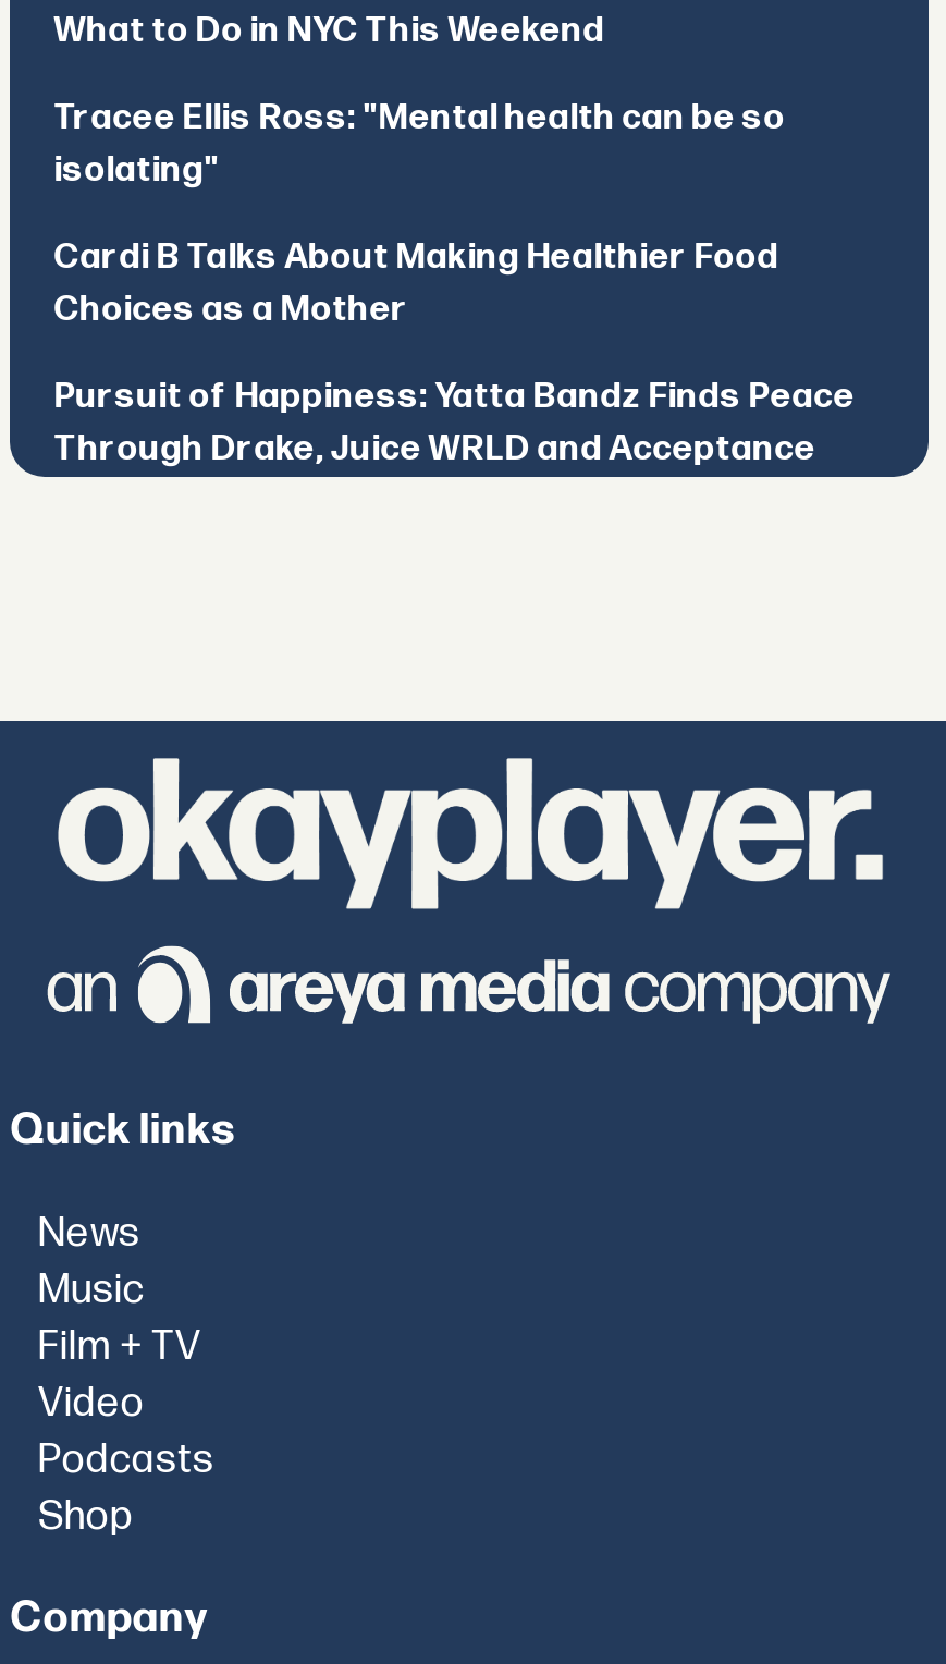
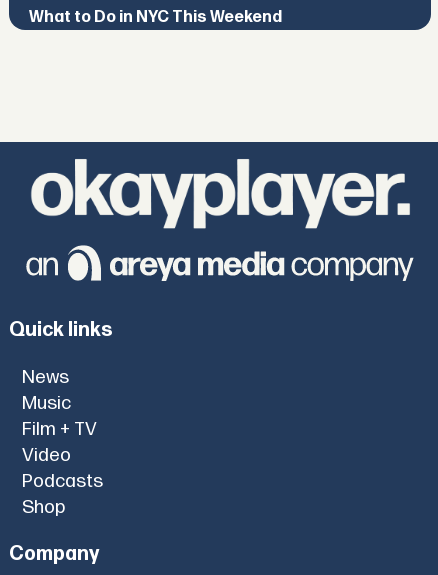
[54,98,855,470] Tracee Ellis Ross: "Mental health can be so | isolating" | Cardi B Talks About Making Healthier Food | Choices as a Mother | Pursuit of Happiness: Yatta Bandz Finds Peace | Through Drake, Juice WRLD and Acceptance -> none

